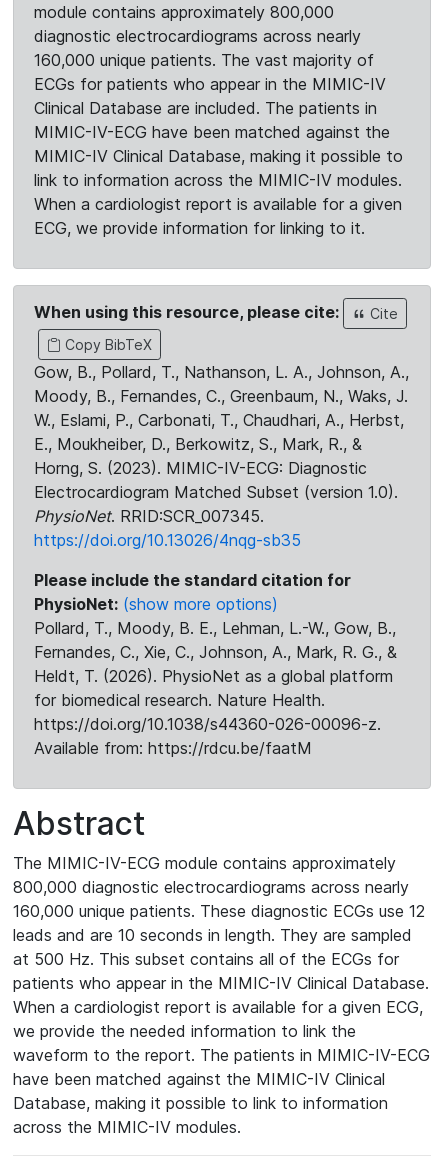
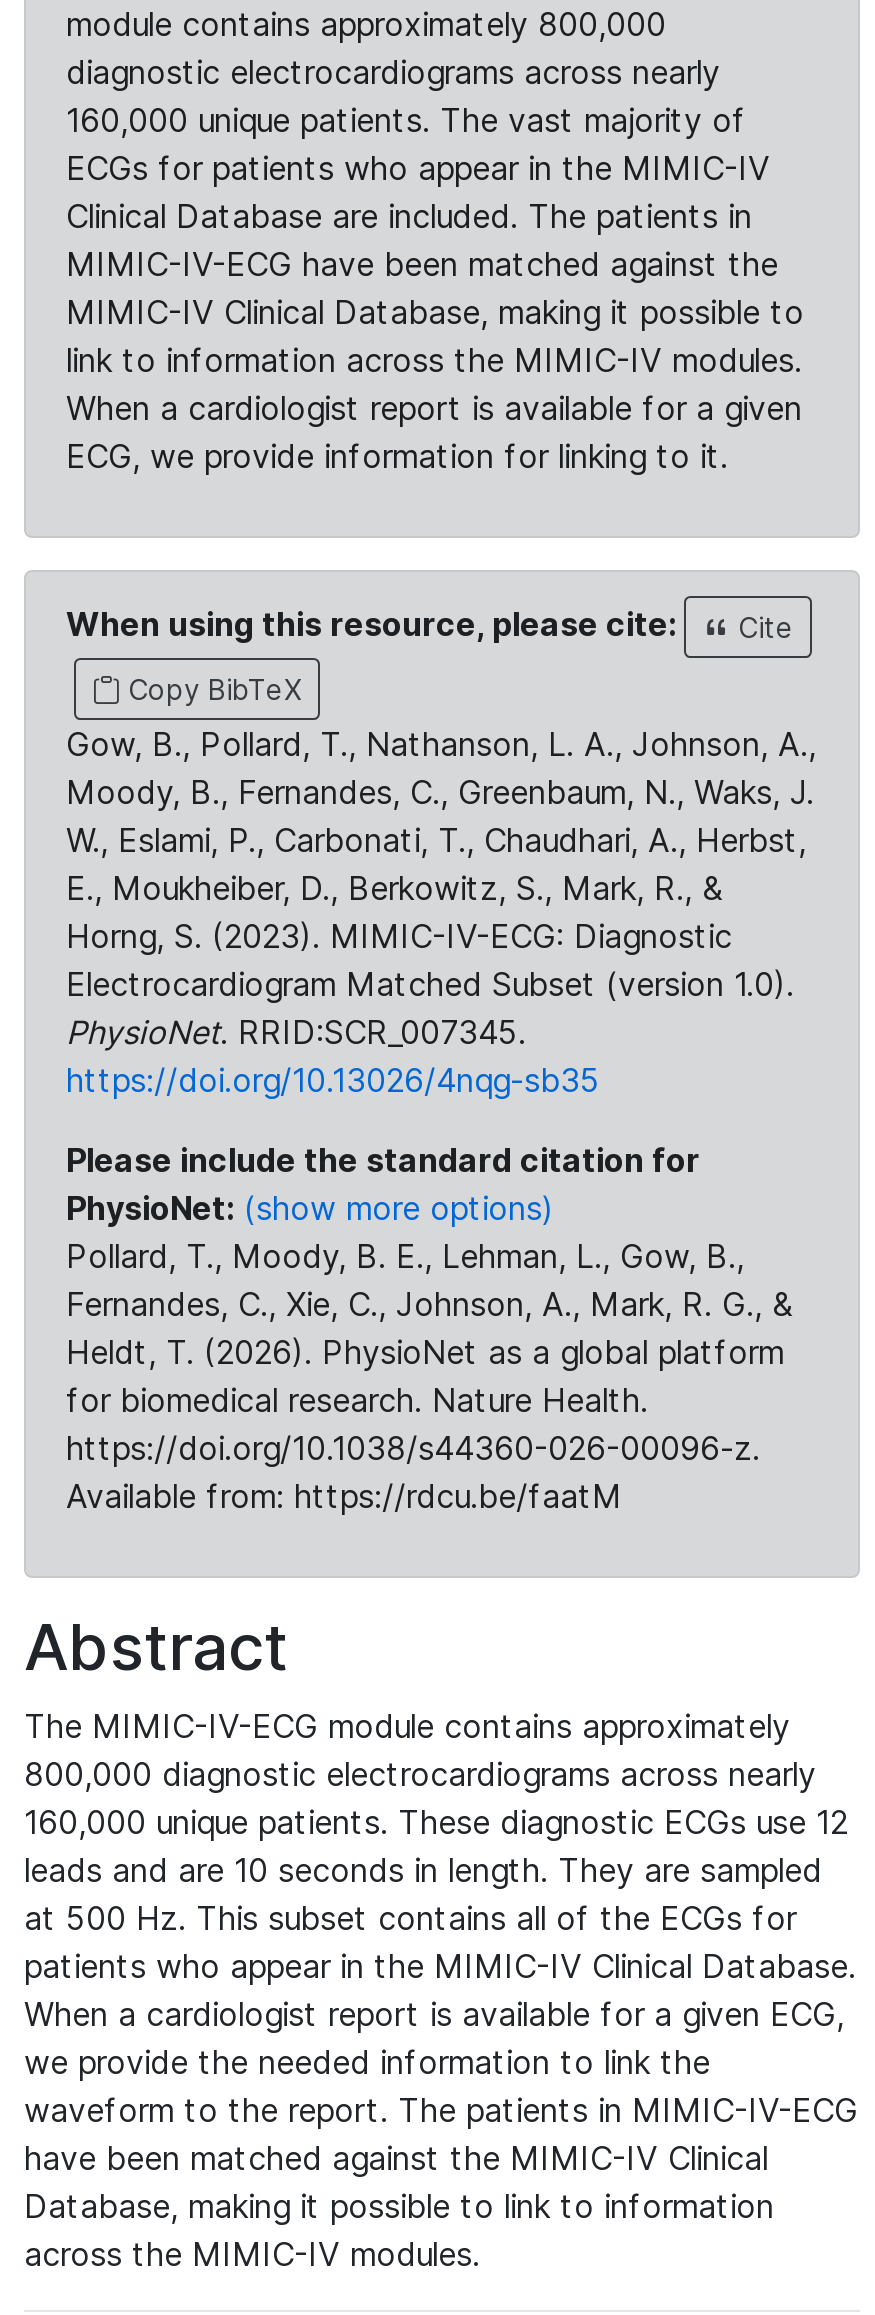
[34,618,396,638] Pollard, T., Moody, B. E., Lehman, L.-W., Gow, B., -> [66,1236,744,1276] Pollard, T., Moody, B. E., Lehman, L., Gow, B.,

